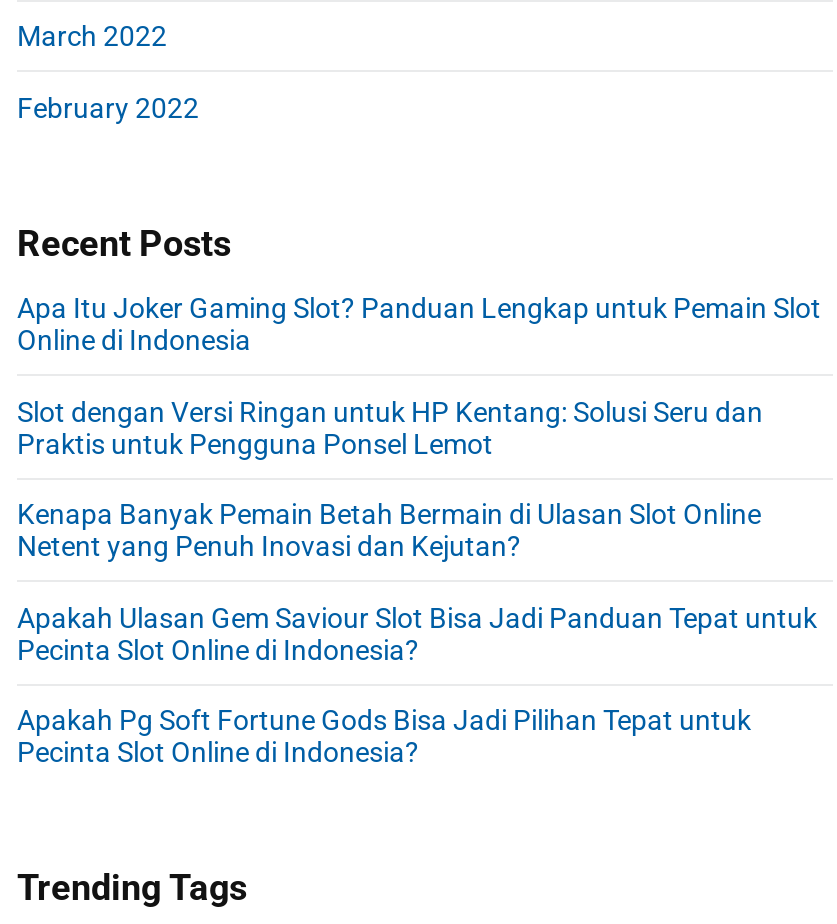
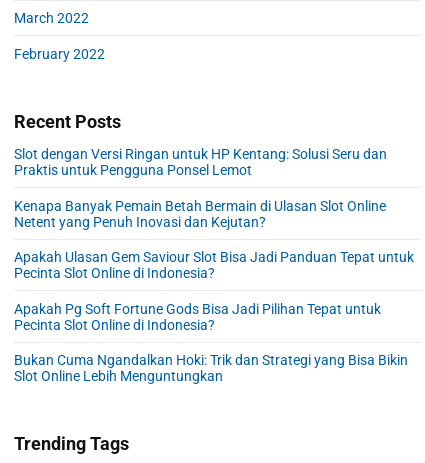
[17,292,821,356] Apa Itu Joker Gaming Slot? Panduan Lengkap untuk Pemain Slot | Online di Indonesia -> none
moved [17,395,817,768] -> [14,146,414,333]: Slot dengan Versi Ringan untuk HP Kentang: Solusi Seru dan | Praktis untuk Pengguna Ponsel Lemot | Kenapa Banyak Pemain Betah Bermain di Ulasan Slot Online | Netent yang Penuh Inovasi dan Kejutan? | Apakah Ulasan Gem Saviour Slot Bisa Jadi Panduan Tepat untuk | Pecinta Slot Online di Indonesia? | Apakah Pg Soft Fortune Gods Bisa Jadi Pilihan Tepat untuk | Pecinta Slot Online di Indonesia?
none -> [14,352,408,384] Bukan Cuma Ngandalkan Hoki: Trik dan Strategi yang Bisa Bikin | Slot Online Lebih Menguntungkan

